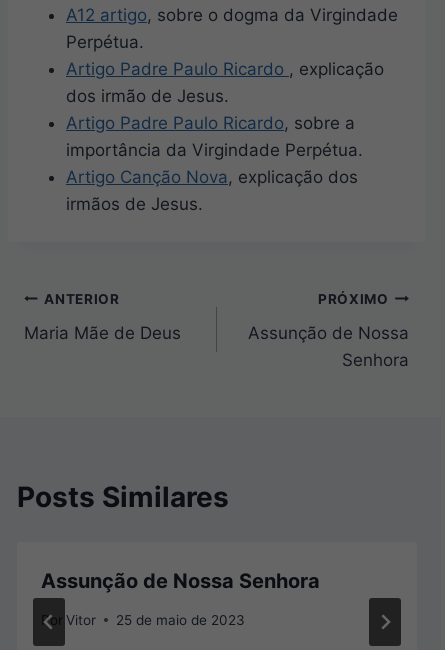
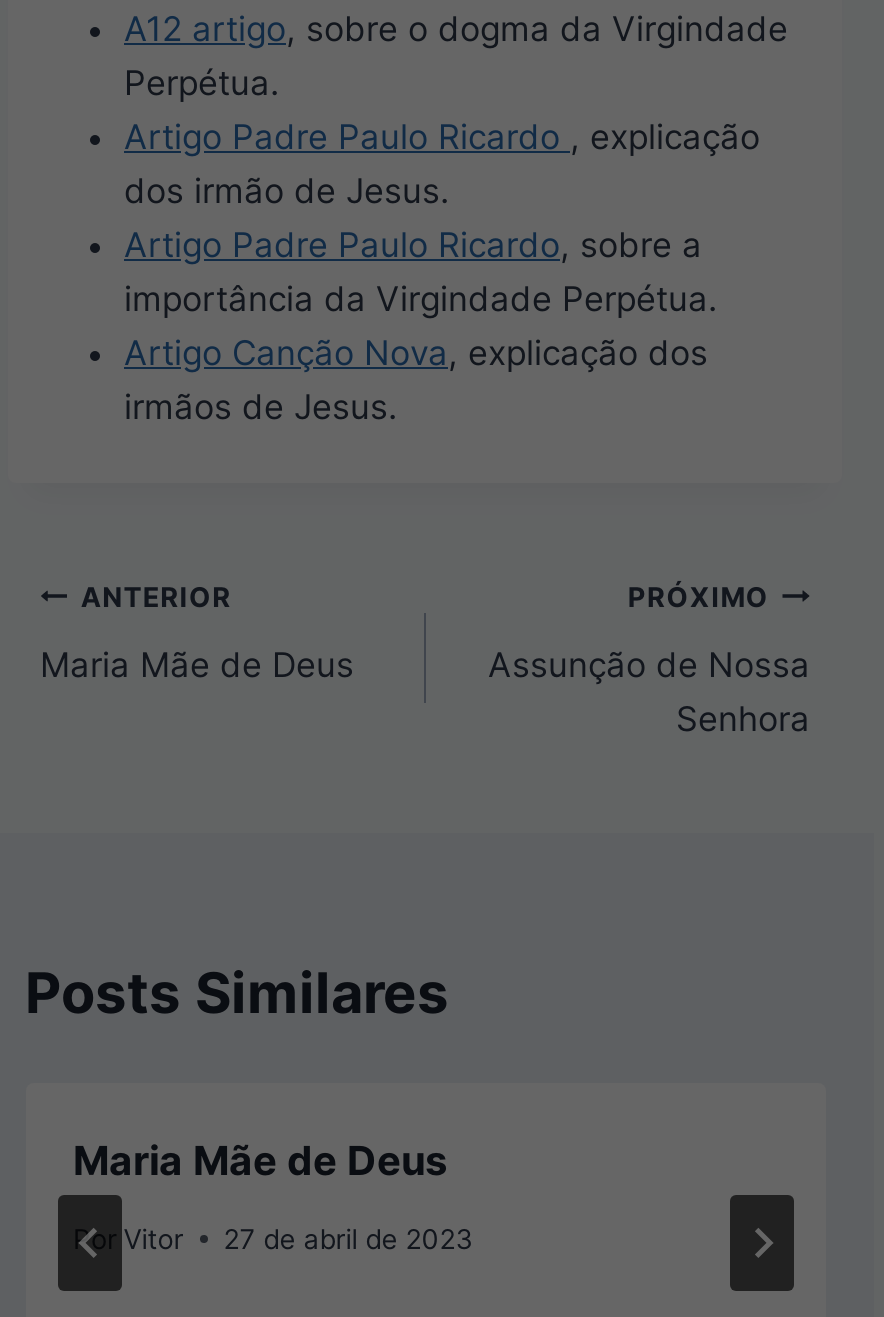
[40,569,319,593] Assunção de Nossa Senhora -> [73,1138,447,1186] Maria Mãe de Deus
[116,612,245,628] 25 de maio de 2023 -> [223,1223,473,1255] 27 de abril de 2023

